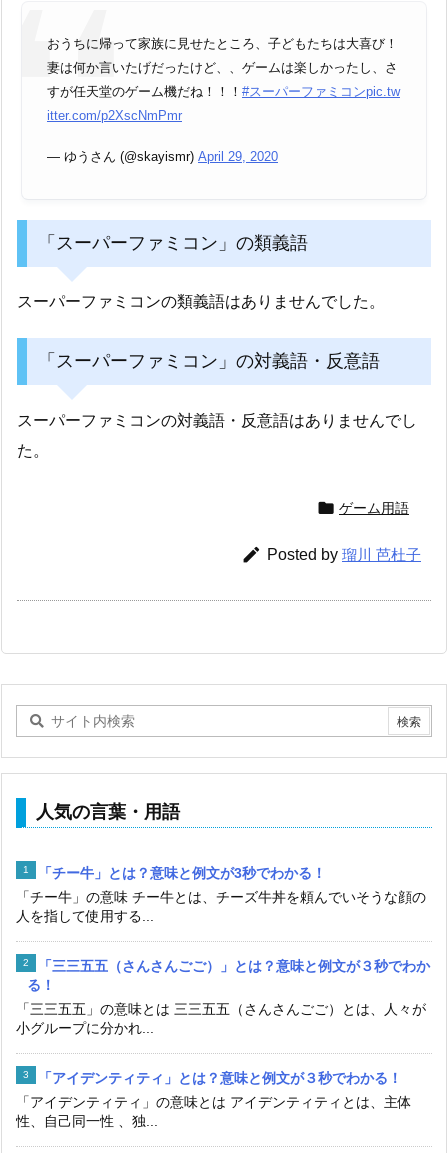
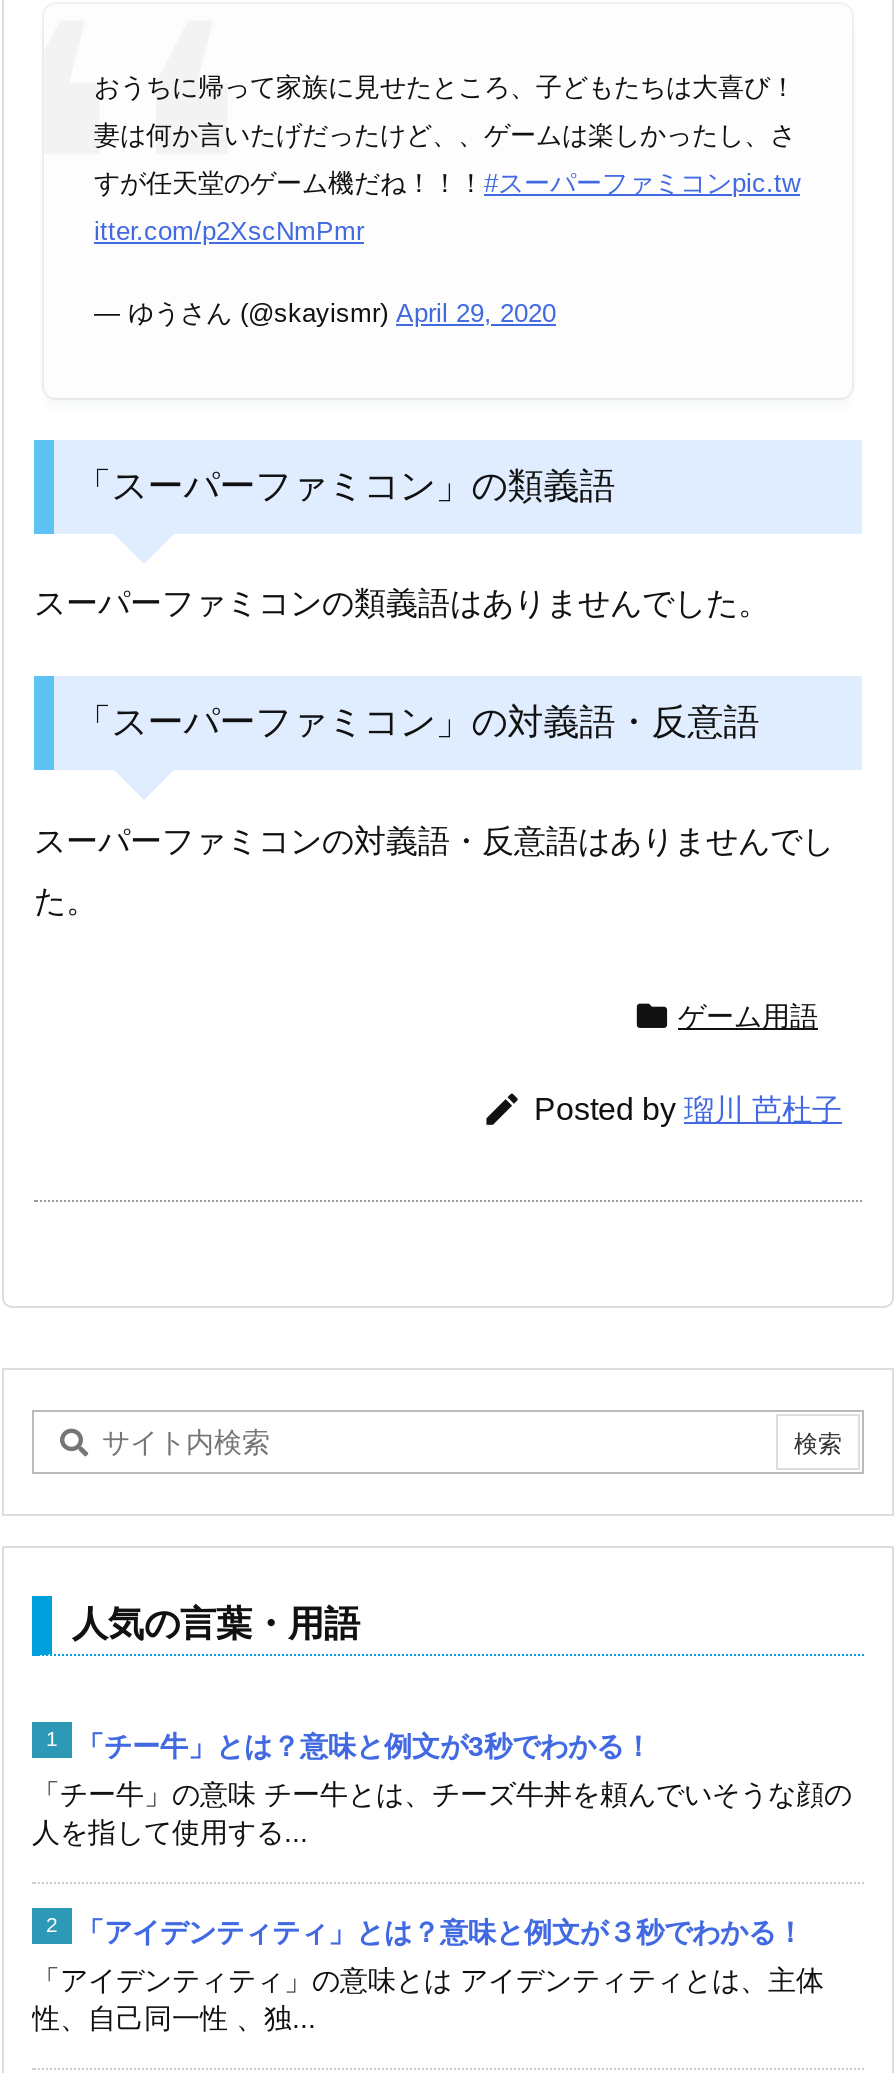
[16,958,430,1036] 「三三五五（さんさんごご）」とは？意味と例文が３秒でわか | る！ | 「三三五五」の意味とは 三三五五（さんさんごご）とは、人々が | 小グループに分かれ... -> none

